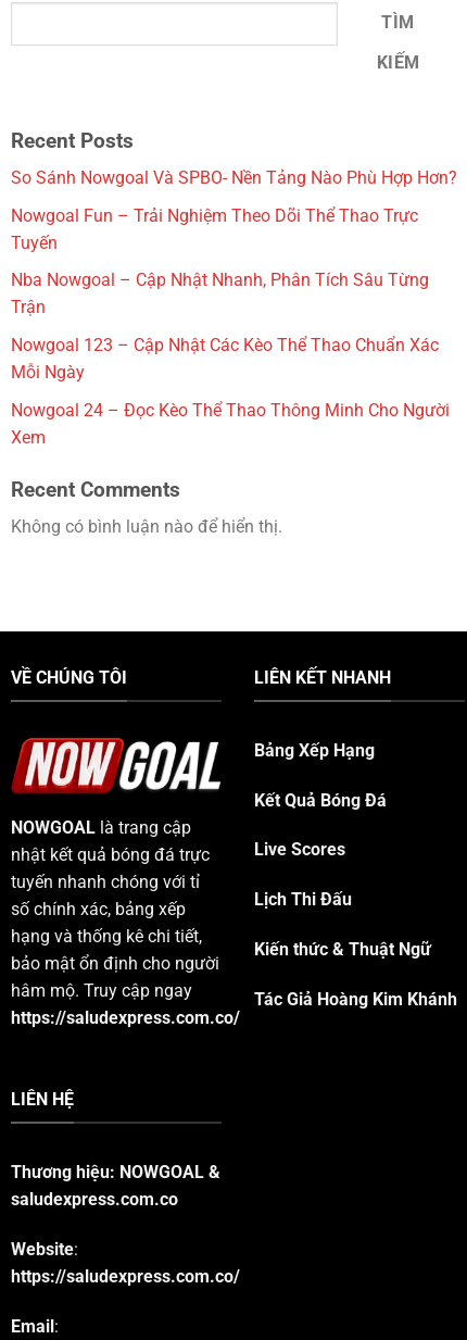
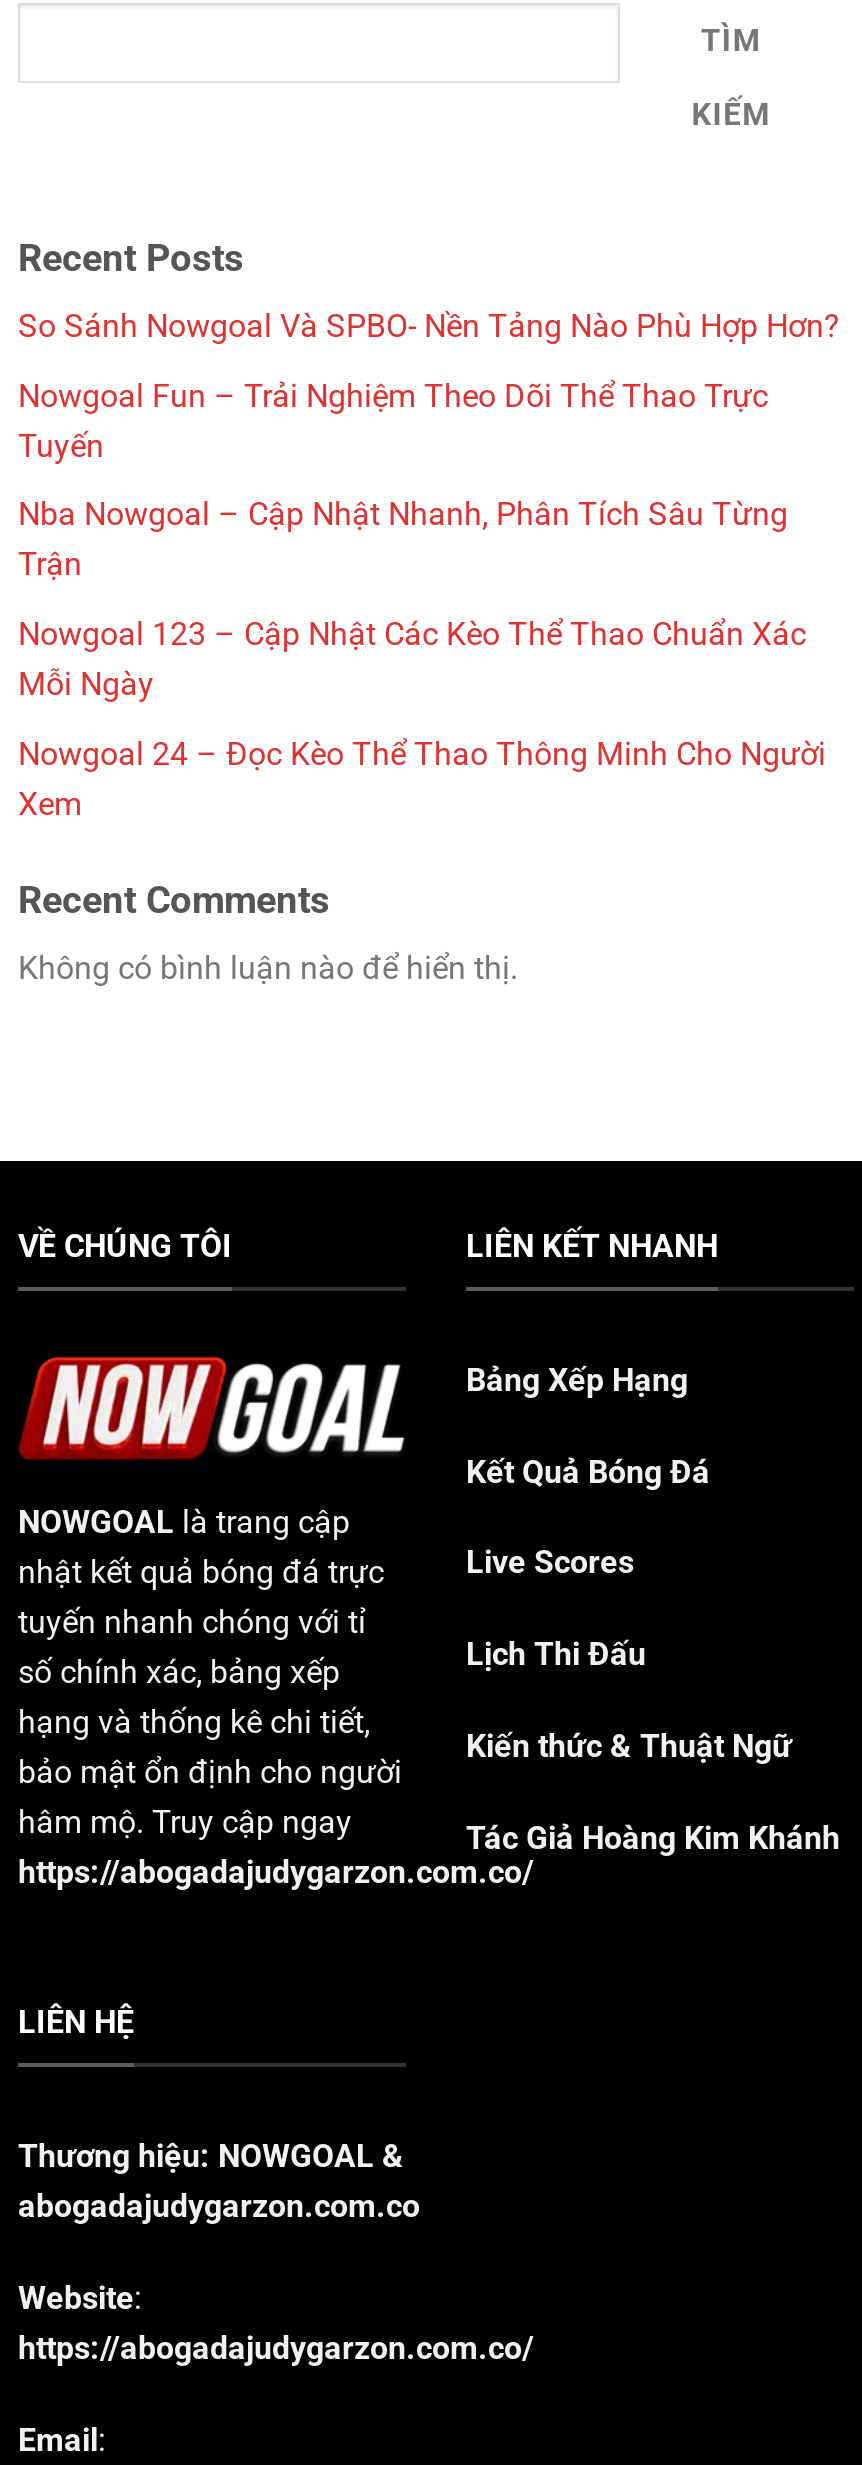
[11,1007,240,1028] https://saludexpress.com.co/ -> [18,1852,534,1890] https://abogadajudygarzon.com.co/
[11,1189,178,1210] saludexpress.com.co -> [18,2187,420,2225] abogadajudygarzon.com.co
[11,1266,240,1287] https://saludexpress.com.co/ -> [18,2329,534,2367] https://abogadajudygarzon.com.co/

